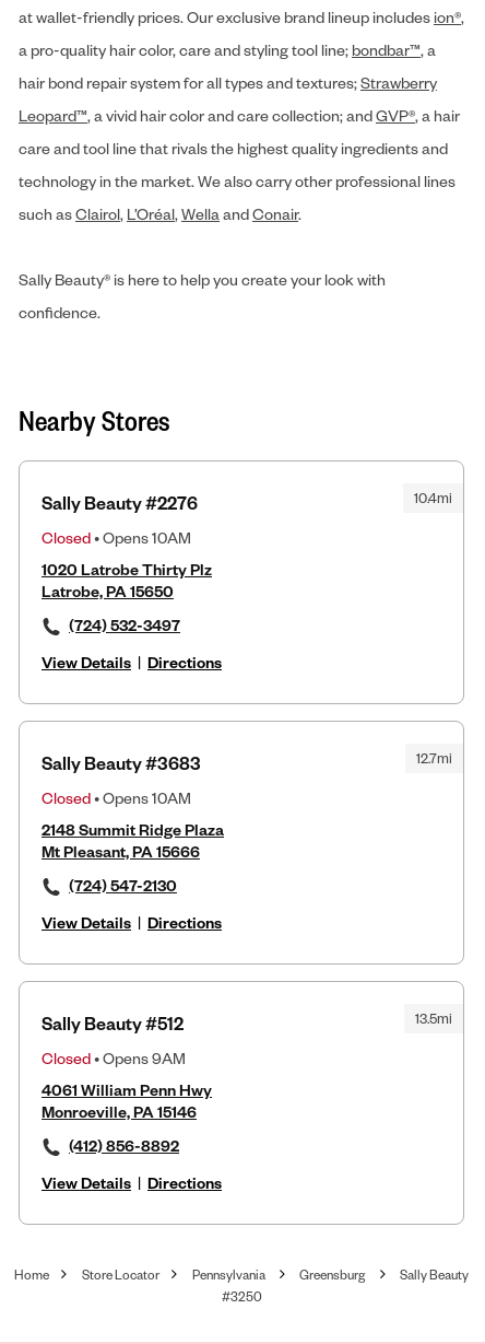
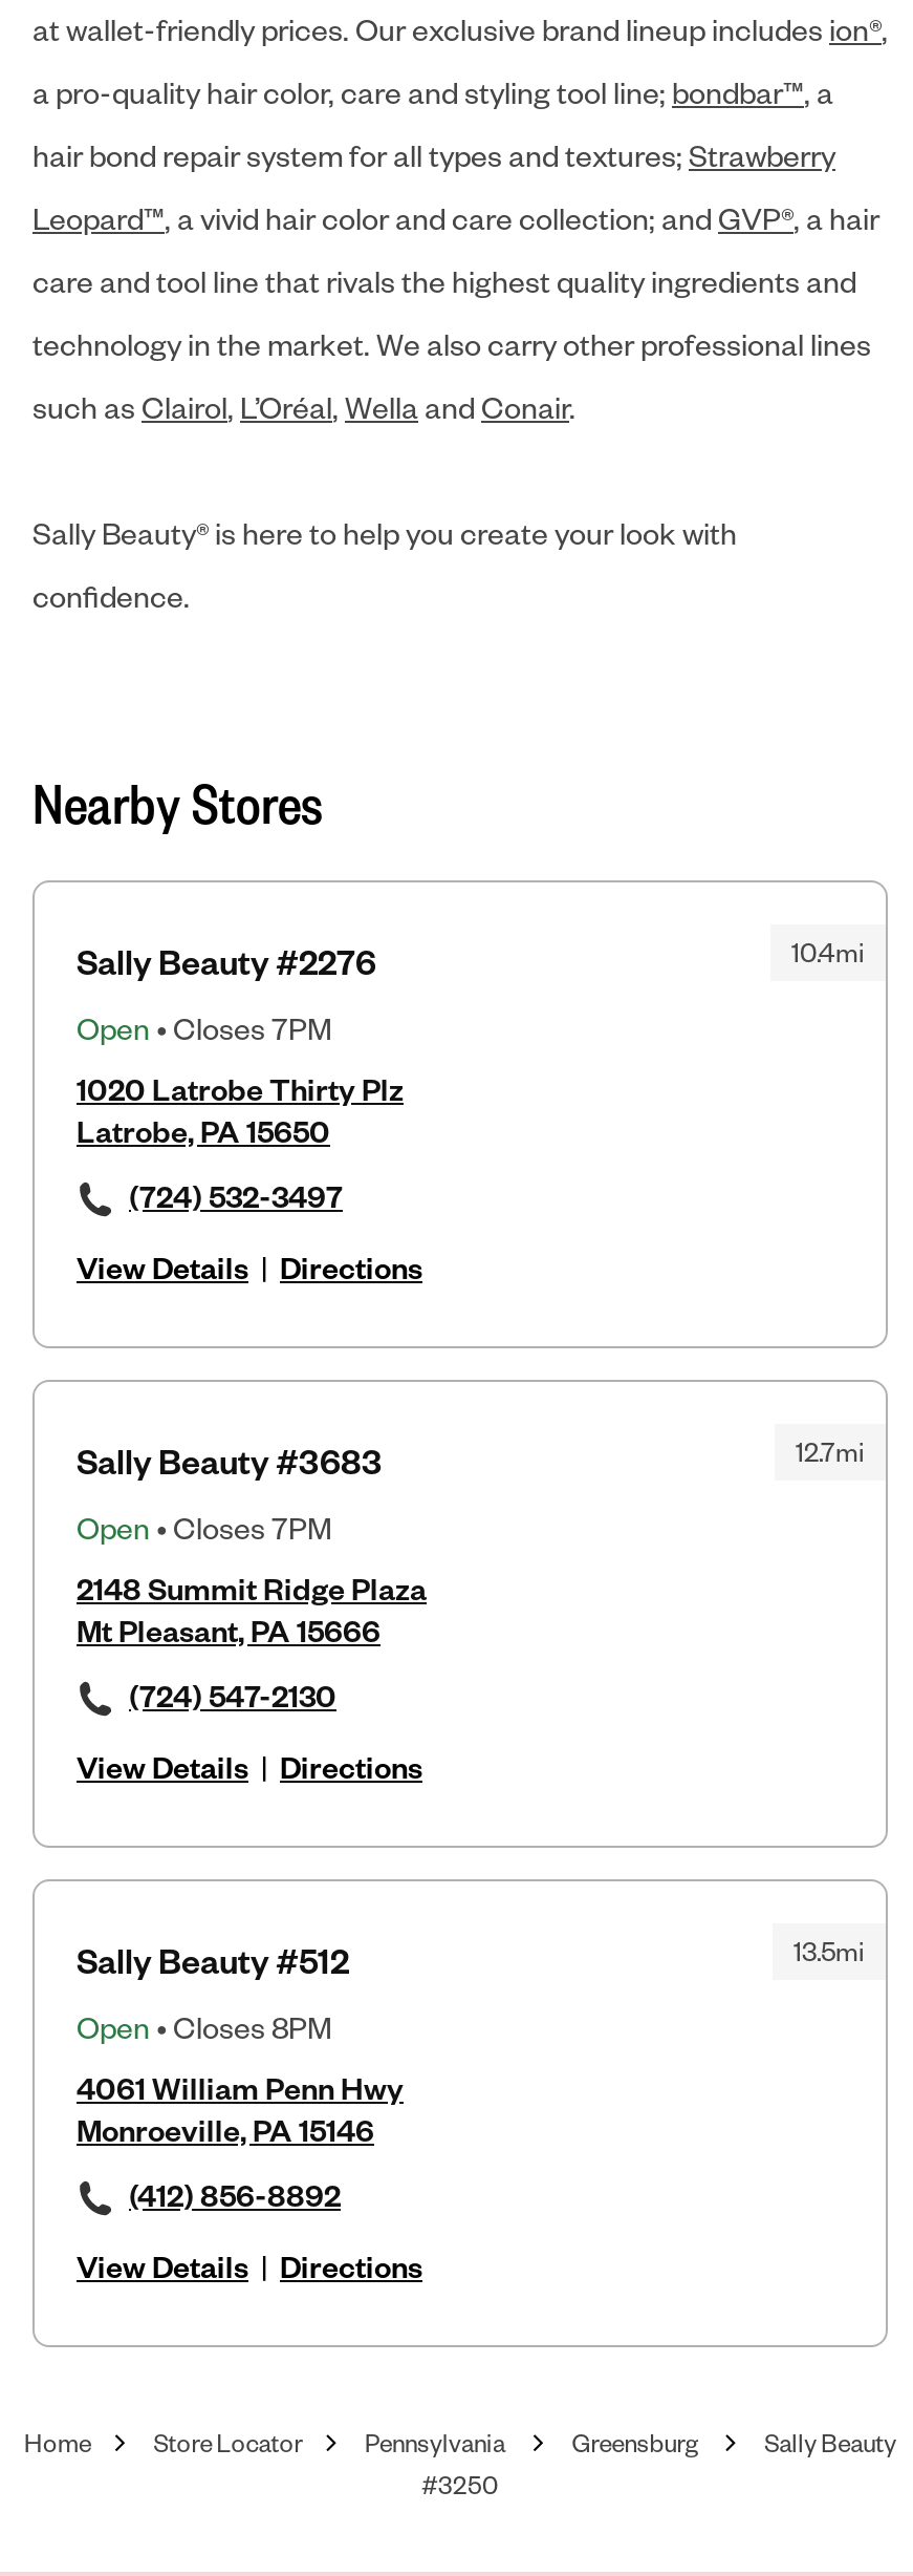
[42,527,191,548] Closed • Opens 10AM -> [77,1008,332,1048] Open • Closes 7PM
[42,787,191,808] Closed • Opens 10AM -> [77,1508,332,1547] Open • Closes 7PM
[42,1048,186,1068] Closed • Opens 9AM -> [77,2007,332,2047] Open • Closes 8PM

